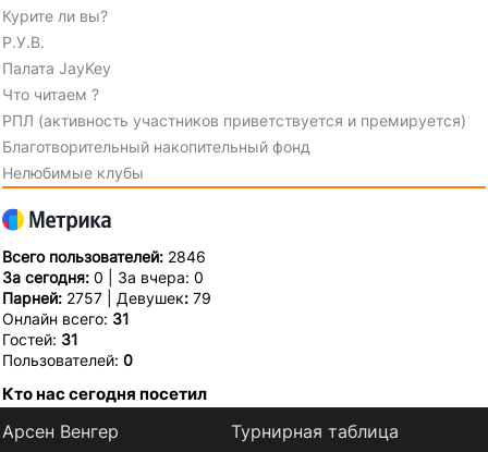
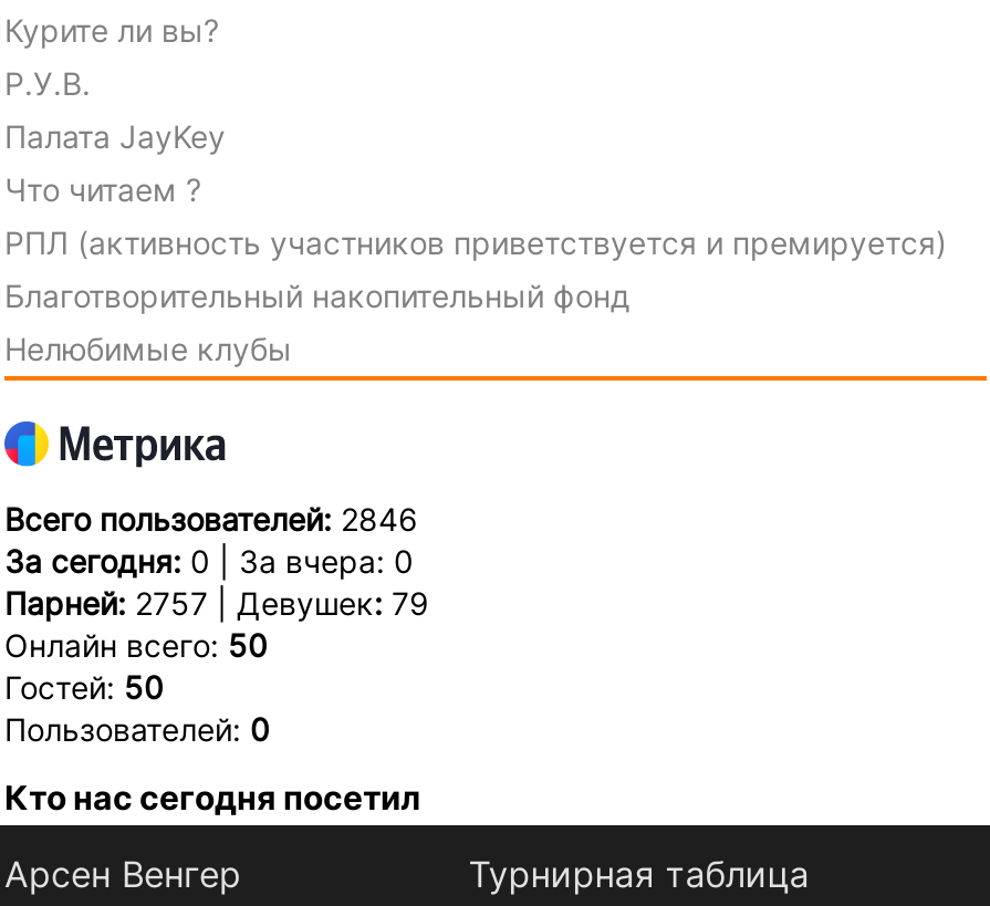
[2,309,130,327] Онлайн всего: 31 -> [4,625,268,663] Онлайн всего: 50
[2,329,78,348] Гостей: 31 -> [4,667,164,705] Гостей: 50

